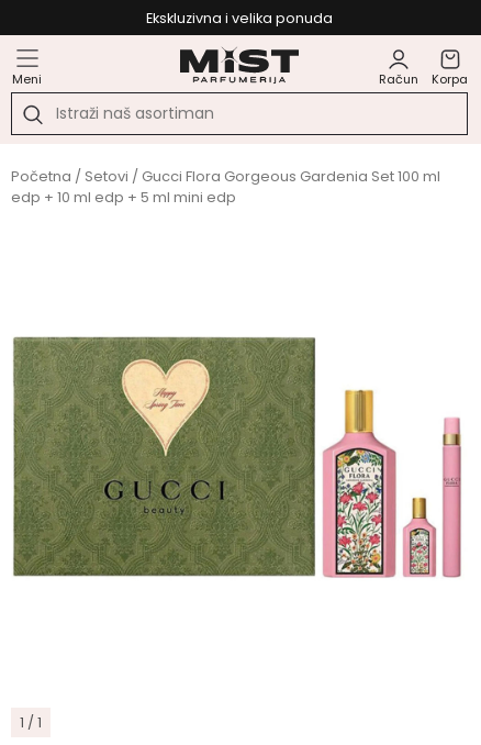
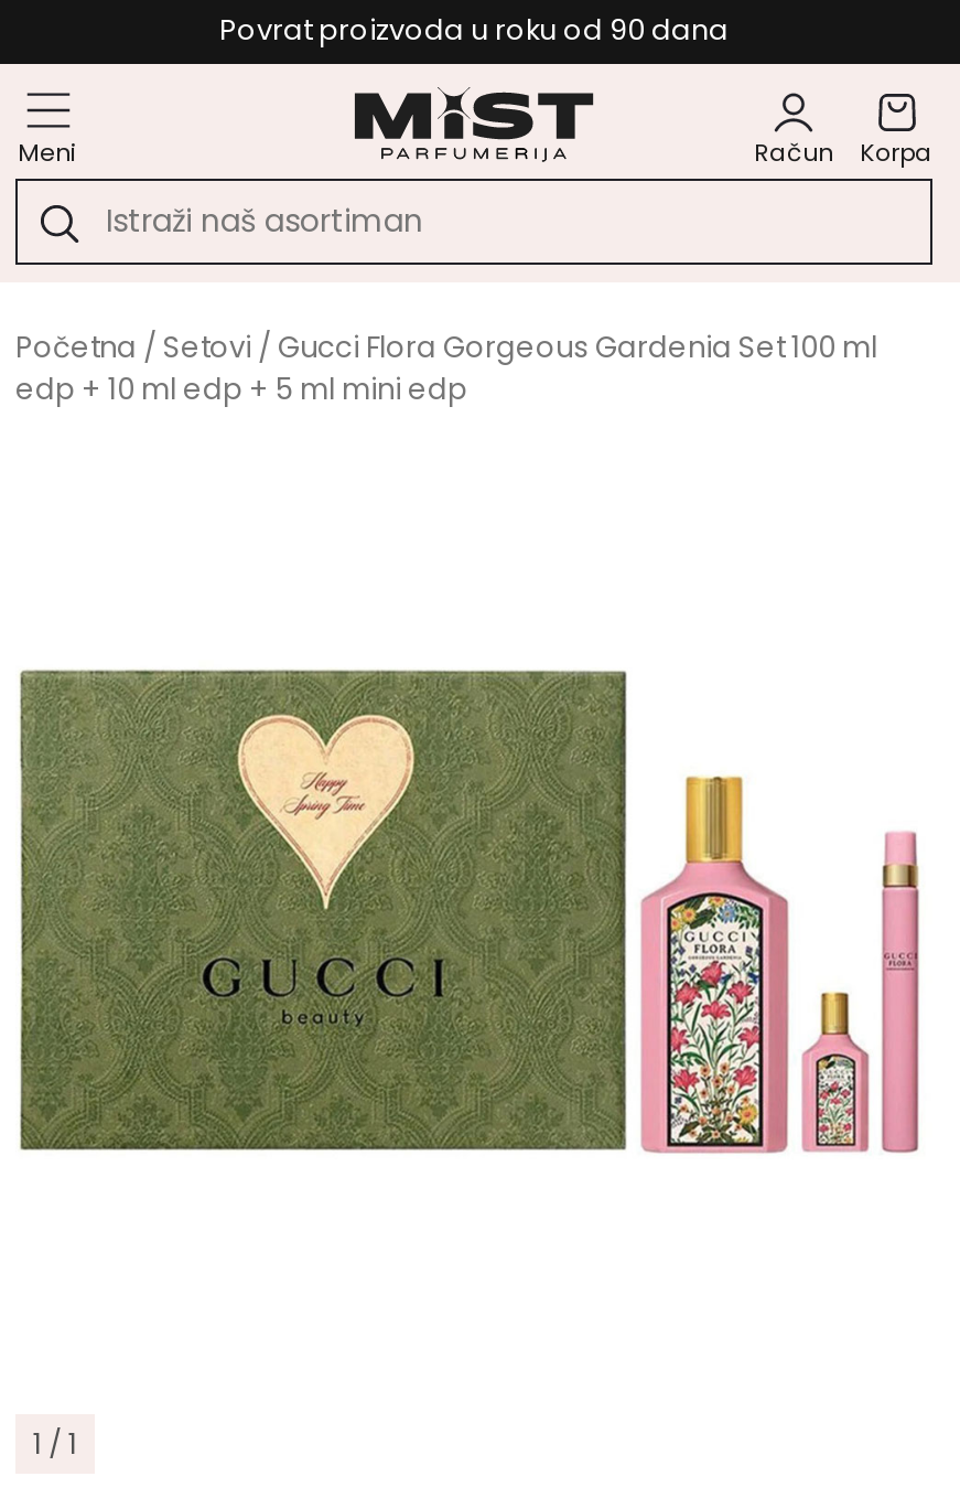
[146,9,333,27] Ekskluzivna i velika ponuda -> [219,11,729,49] Povrat proizvoda u roku od 90 dana

